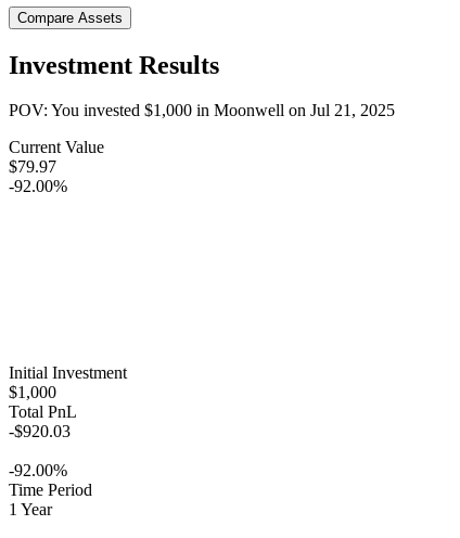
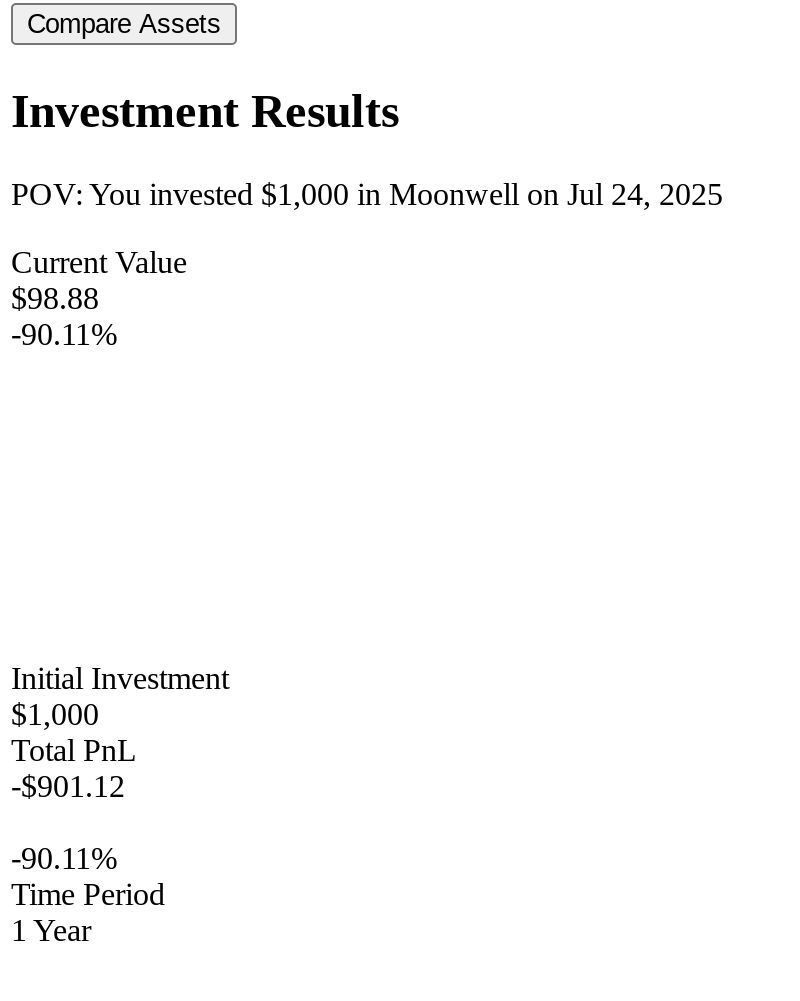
[9,101,395,120] POV: You invested $1,000 in Moonwell on Jul 21, 2025 -> [11,178,723,212] POV: You invested $1,000 in Moonwell on Jul 24, 2025
[9,158,56,176] $79.97 -> [11,282,99,316] $98.88
[9,177,67,196] -92.00% -> [11,318,117,352] -90.11%
[9,422,71,441] -$920.03 -> [11,770,125,804] -$901.12
[9,462,67,480] -92.00% -> [11,842,117,876] -90.11%

